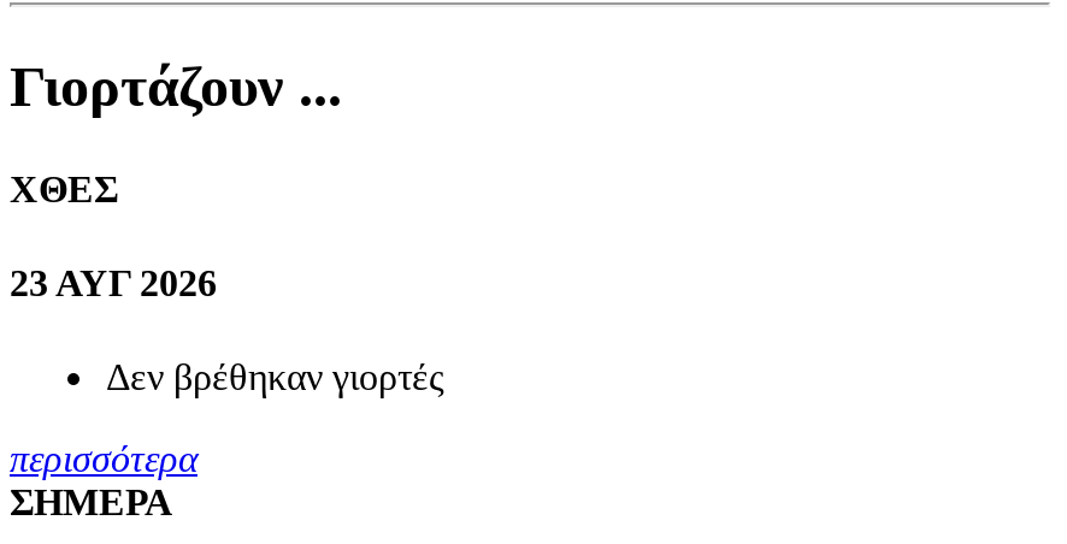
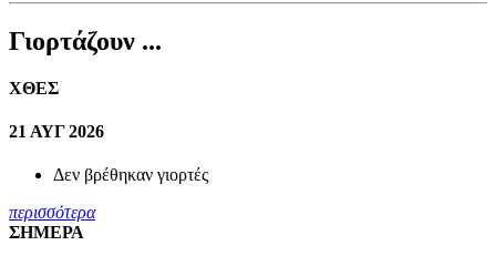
[10,263,217,304] 23 ΑΥΓ 2026 -> [9,122,104,141] 21 ΑΥΓ 2026

